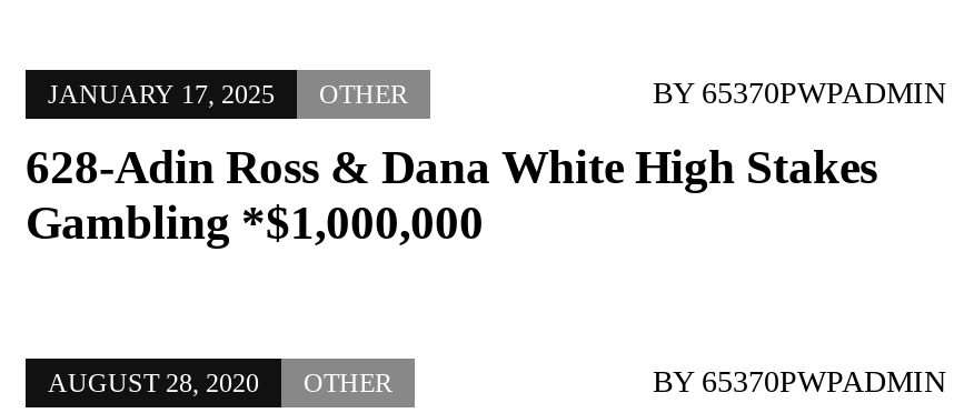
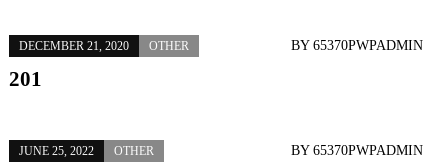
[48,78,408,109] JANUARY 17, 2025 OTHER -> [19,38,189,52] DECEMBER 21, 2020 OTHER
[26,140,877,249] 628-Adin Ross & Dana White High Stakes | Gambling *$1,000,000 -> [9,66,42,90] 201
[48,366,392,397] AUGUST 28, 2020 OTHER -> [19,143,154,157] JUNE 25, 2022 OTHER

